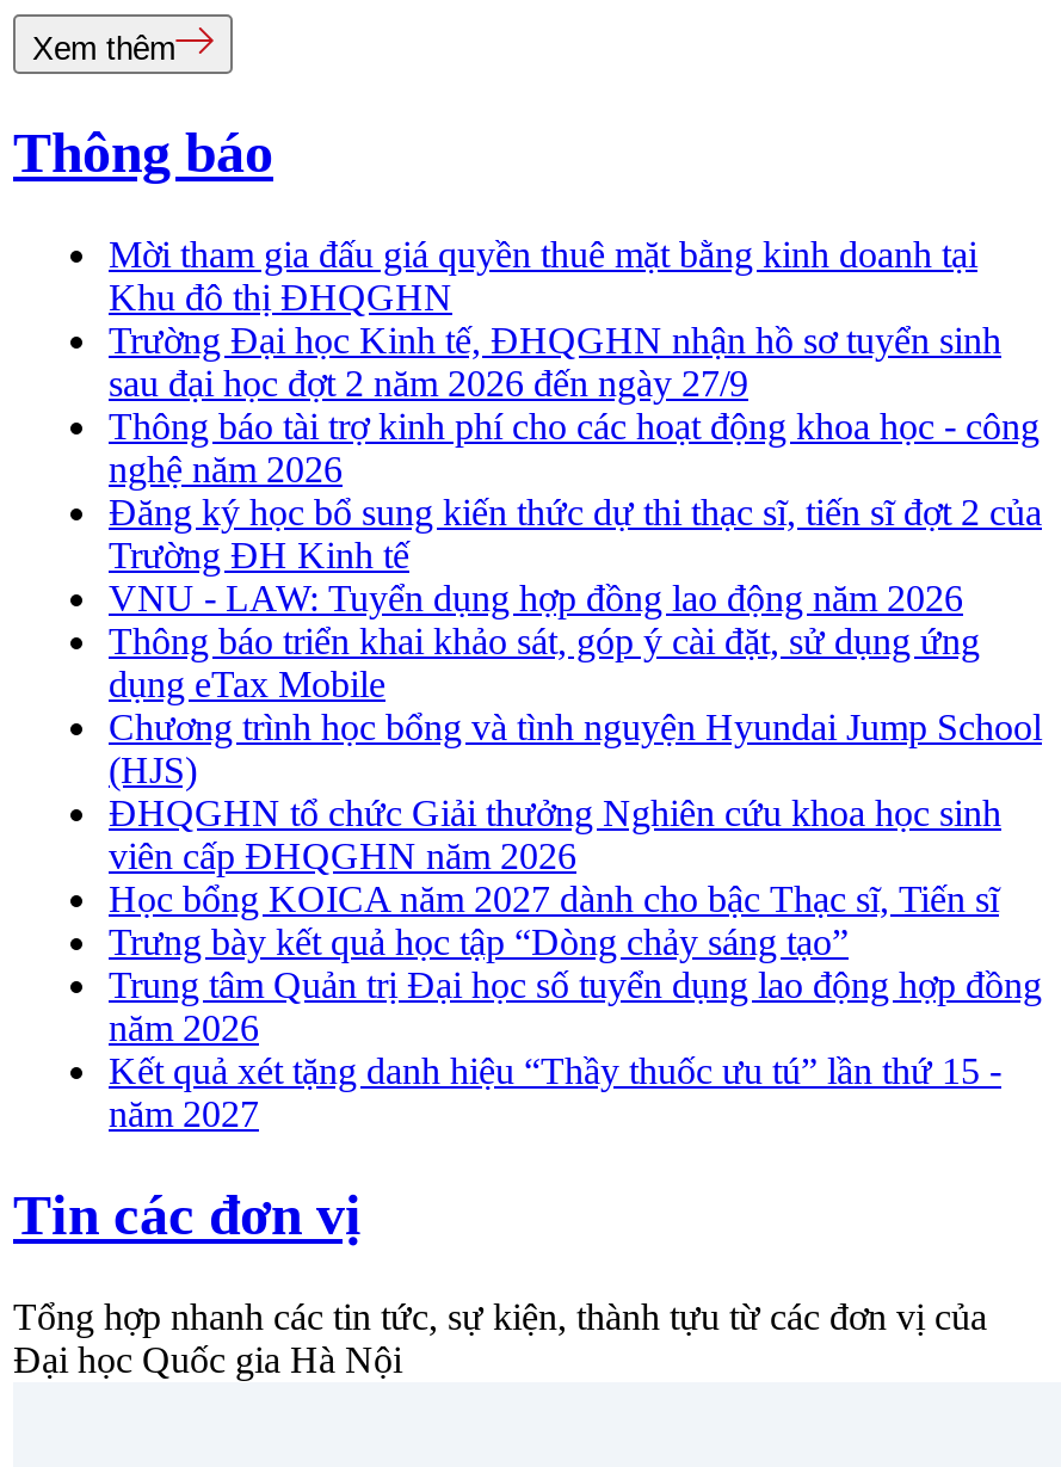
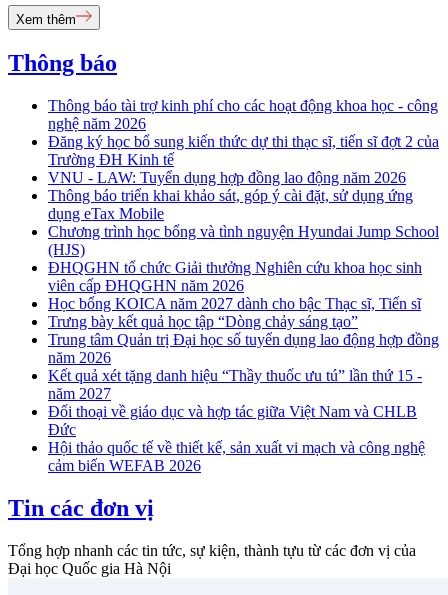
[109,234,1001,404] Mời tham gia đấu giá quyền thuê mặt bằng kinh doanh tại | Khu đô thị ĐHQGHN | Trường Đại học Kinh tế, ĐHQGHN nhận hồ sơ tuyển sinh | sau đại học đợt 2 năm 2026 đến ngày 27/9 -> none
moved [109,406,1042,1134] -> [48,97,439,402]: Thông báo tài trợ kinh phí cho các hoạt động khoa học - công | nghệ năm 2026 | Đăng ký học bổ sung kiến thức dự thi thạc sĩ, tiến sĩ đợt 2 của | ... | Kết quả xét tặng danh hiệu “Thầy thuốc ưu tú” lần thứ 15 - | năm 2027
none -> [48,403,425,474] Đối thoại về giáo dục và hợp tác giữa Việt Nam và CHLB | Đức | Hội thảo quốc tế về thiết kế, sản xuất vi mạch và công nghệ | cảm biến WEFAB 2026

